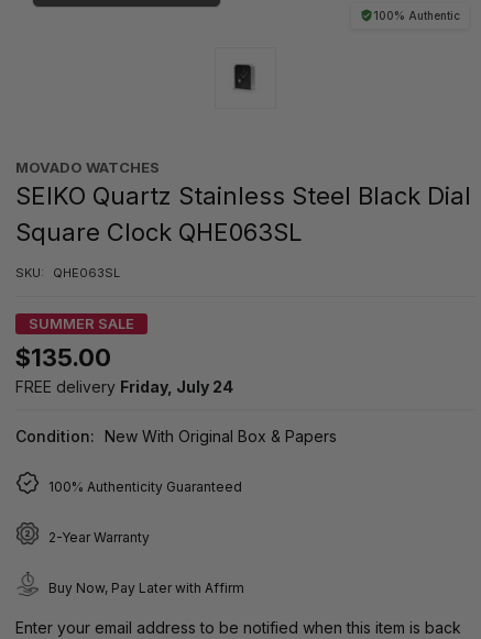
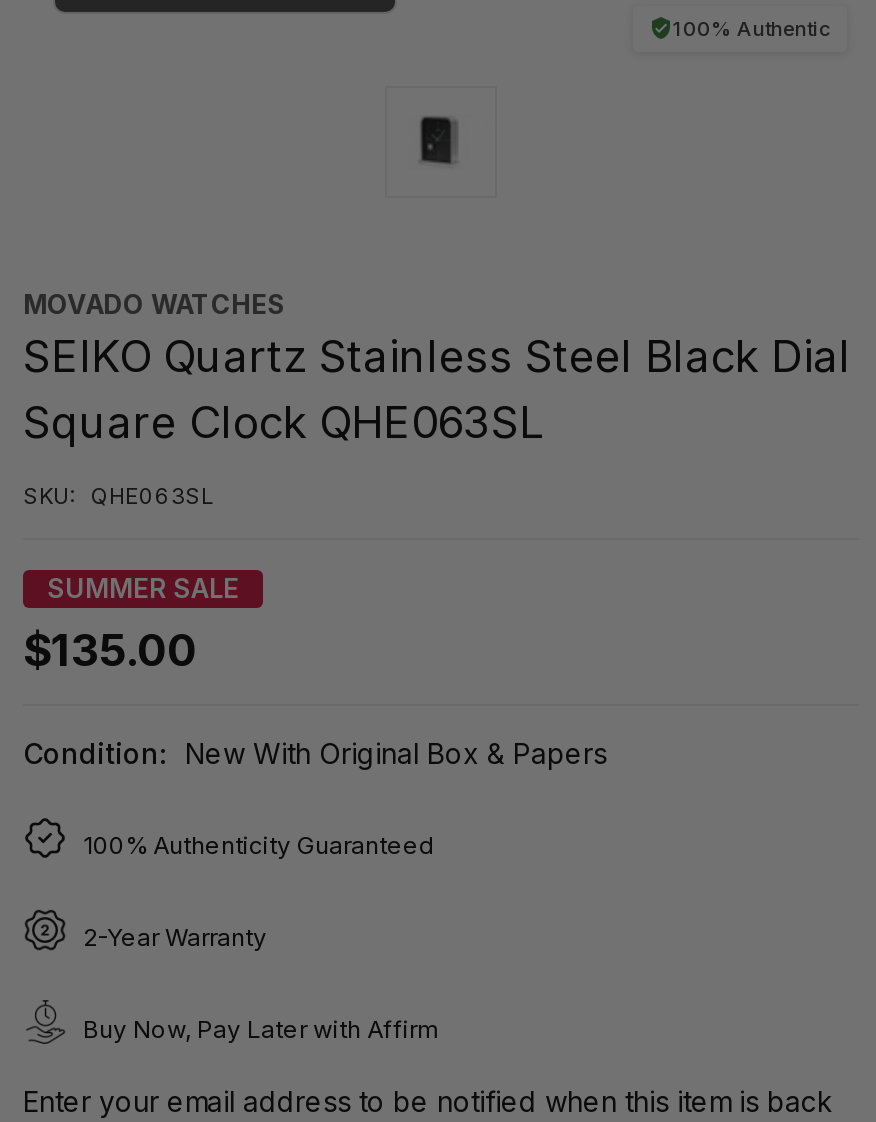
[15,377,233,396] FREE delivery Friday, July 24 -> none

